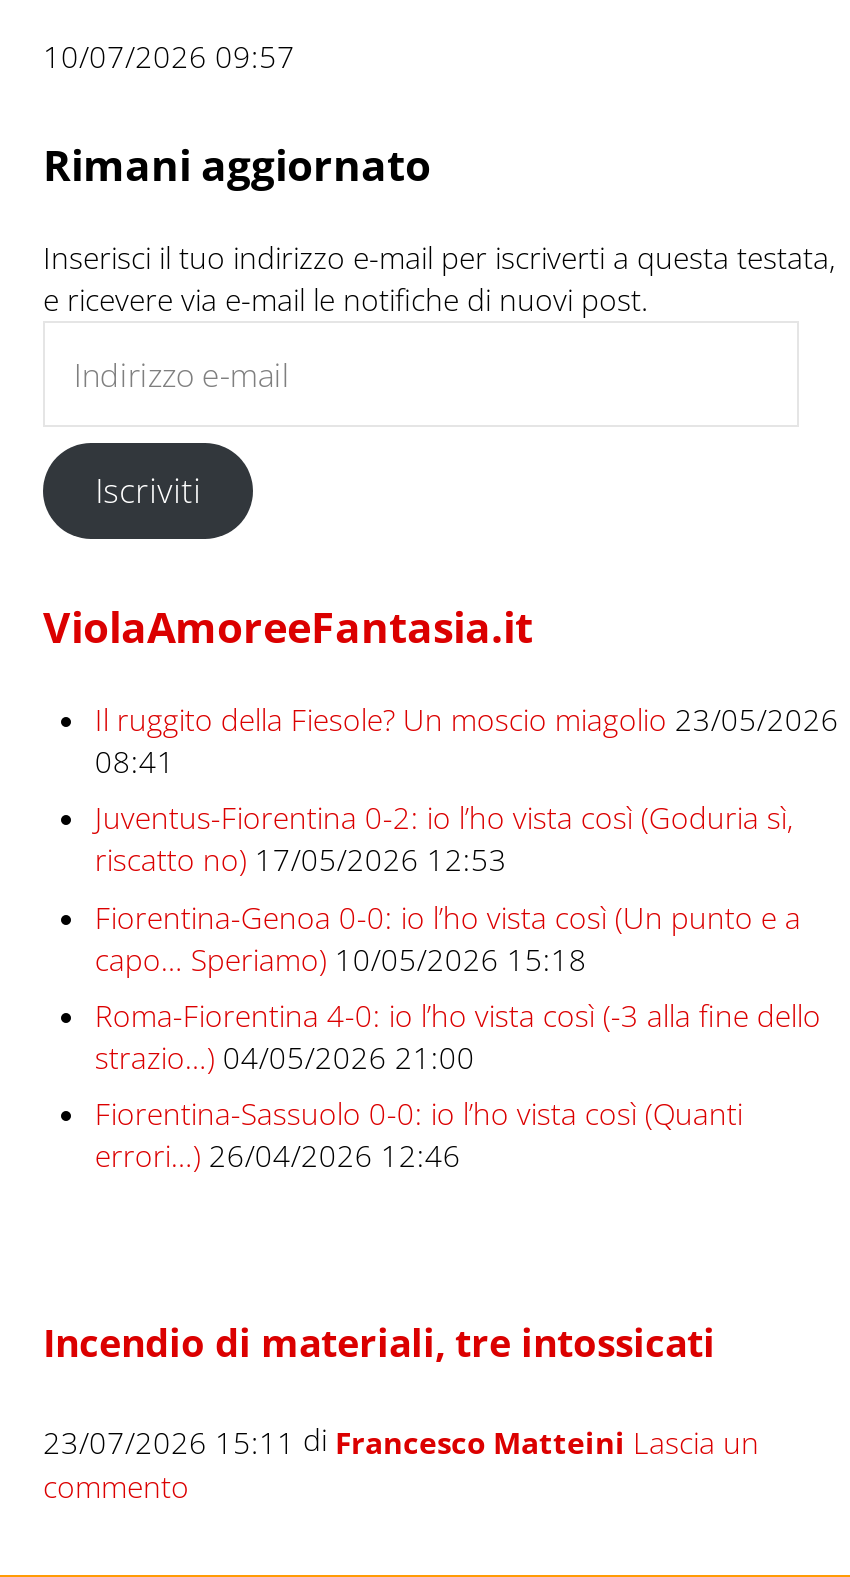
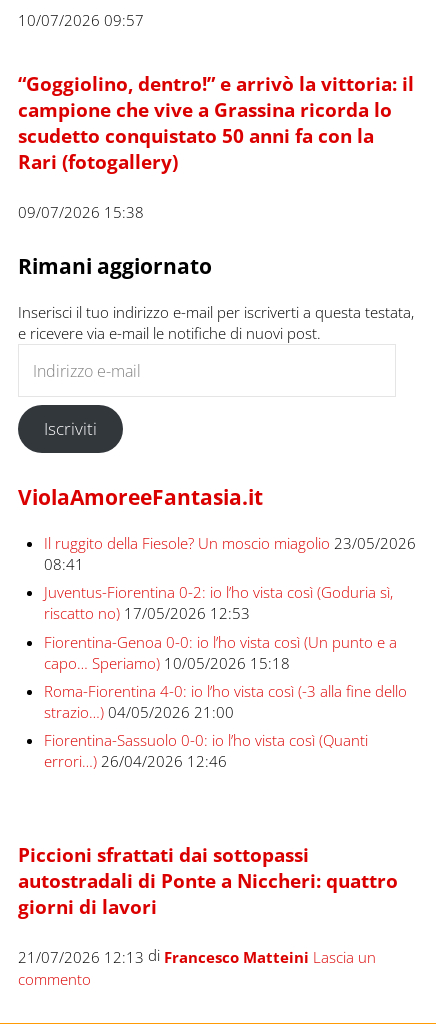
none -> [18,71,414,222] “Goggiolino, dentro!” e arrivò la vittoria: il | campione che vive a Grassina ricorda lo | scudetto conquistato 50 anni fa con la | Rari (fotogallery) | 09/07/2026 15:38
[43,1317,715,1367] Incendio di materiali, tre intossicati -> [18,842,398,919] Piccioni sfrattati dai sottopassi | autostradali di Ponte a Niccheri: quattro | giorni di lavori
[43,1419,759,1462] 23/07/2026 15:11 di Francesco Matteini Lascia un -> [18,945,376,966] 21/07/2026 12:13 di Francesco Matteini Lascia un

